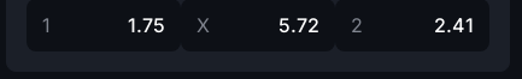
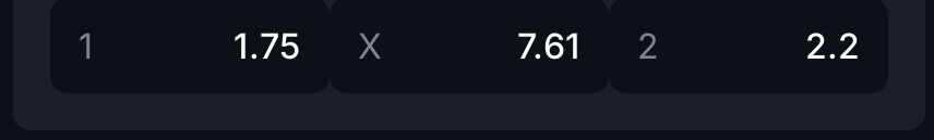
[278,13,363,37] 5.72 2 -> [517,24,659,67] 7.61 2
[434,13,474,37] 2.41 -> [805,24,860,67] 2.2

